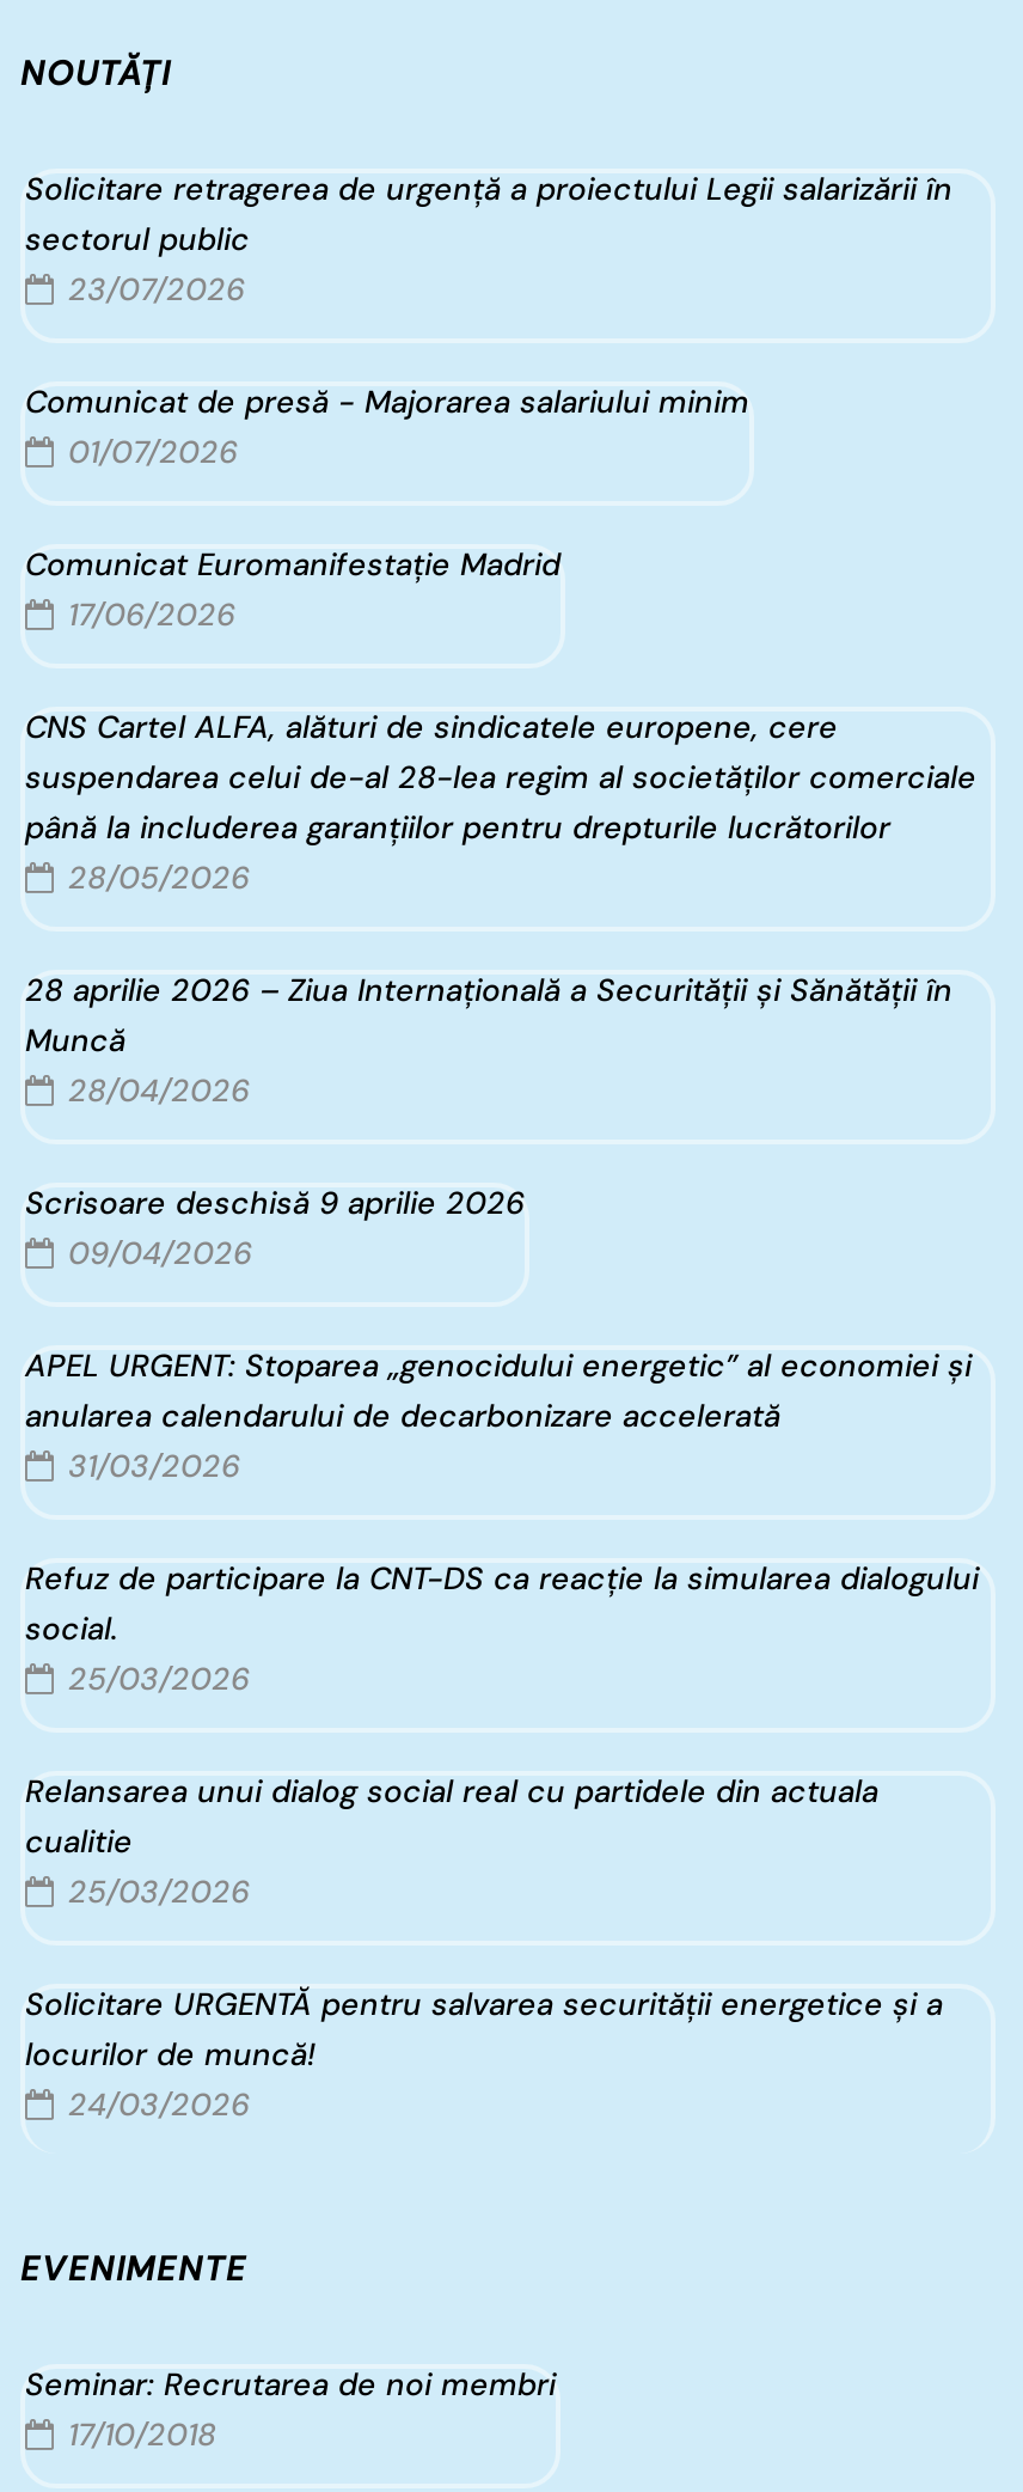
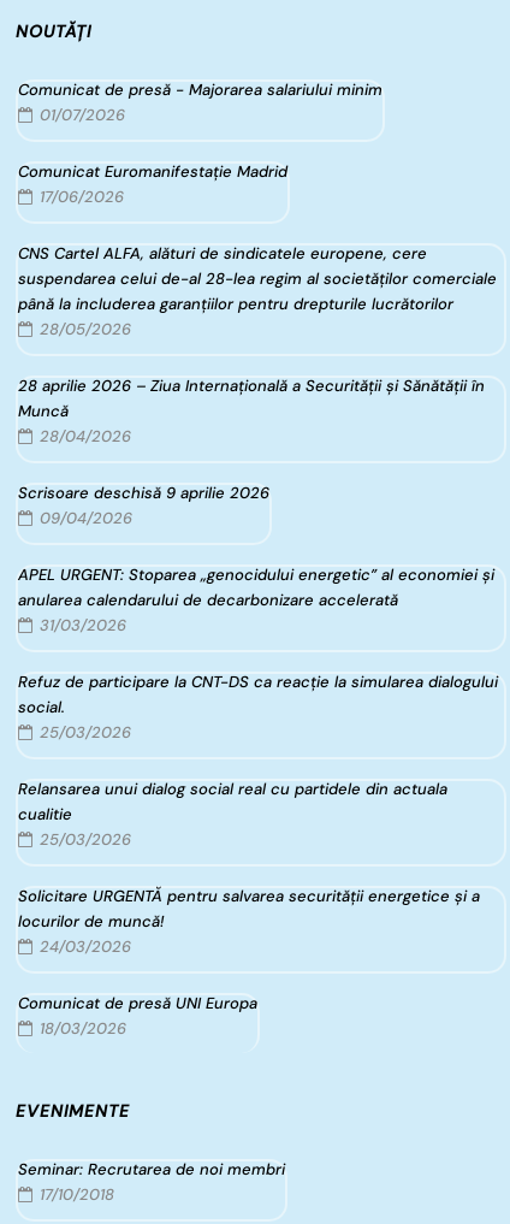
[25,169,952,310] Solicitare retragerea de urgență a proiectului Legii salarizării în | sectorul public | 23/07/2026 -> none
moved [25,381,979,2125] -> [18,79,498,957]: Comunicat de presă - Majorarea salariului minim | 01/07/2026 | Comunicat Euromanifestație Madrid | ... | locurilor de muncă! | 24/03/2026
none -> [18,993,257,1039] Comunicat de presă UNI Europa | 18/03/2026

